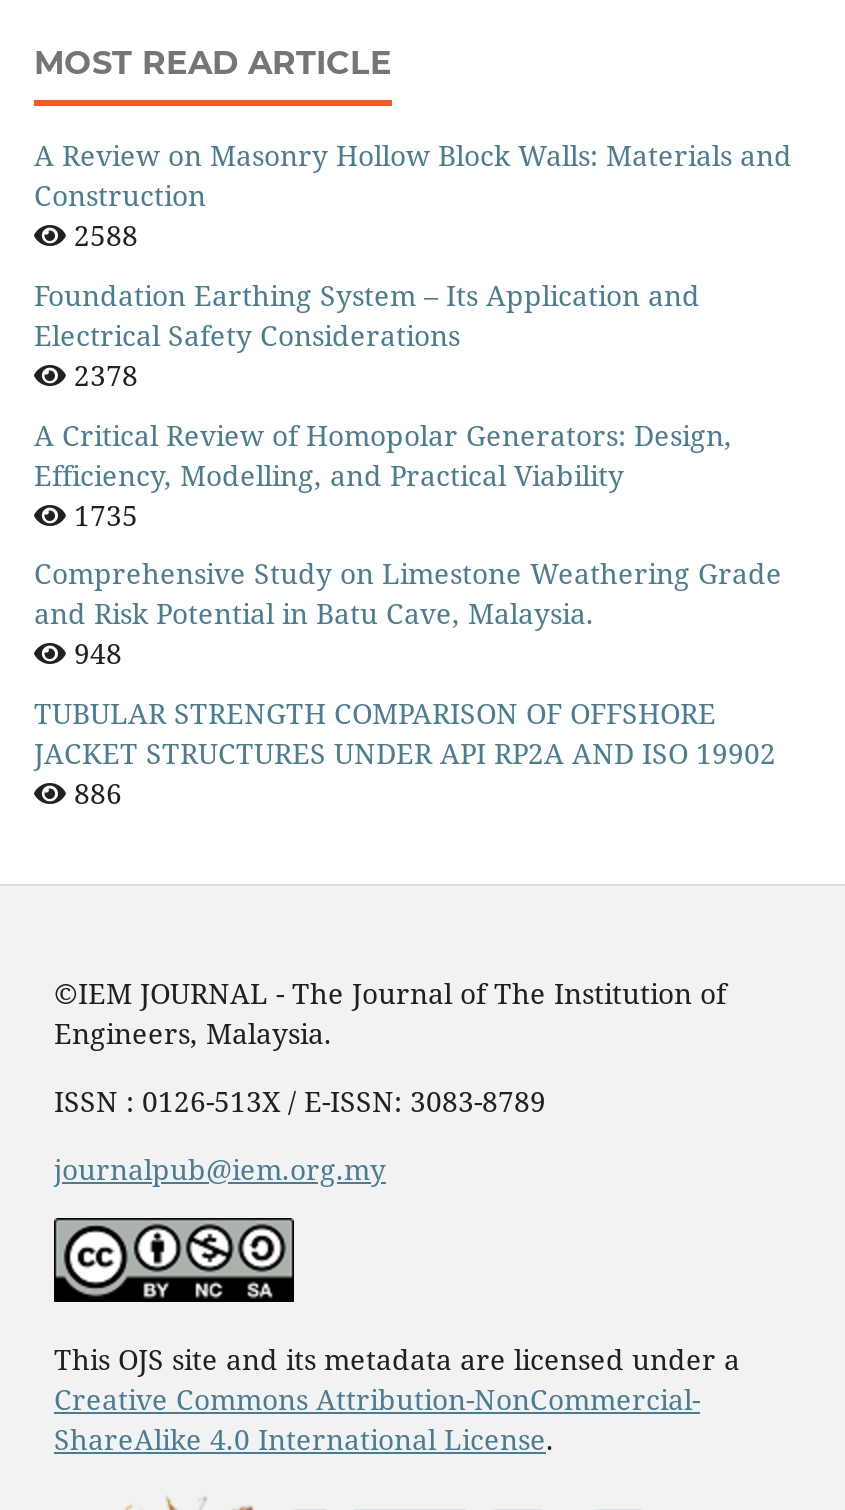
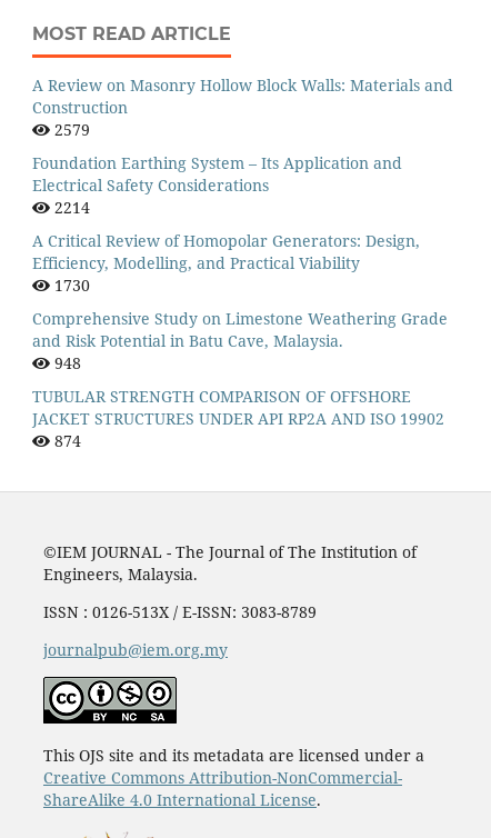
[66,215,138,253] 2588 -> [50,119,90,140] 2579
[66,355,138,393] 2378 -> [50,196,90,217] 2214
[66,495,138,533] 1735 -> [50,274,90,295] 1730
[66,775,122,813] 886 -> [50,430,81,451] 874

